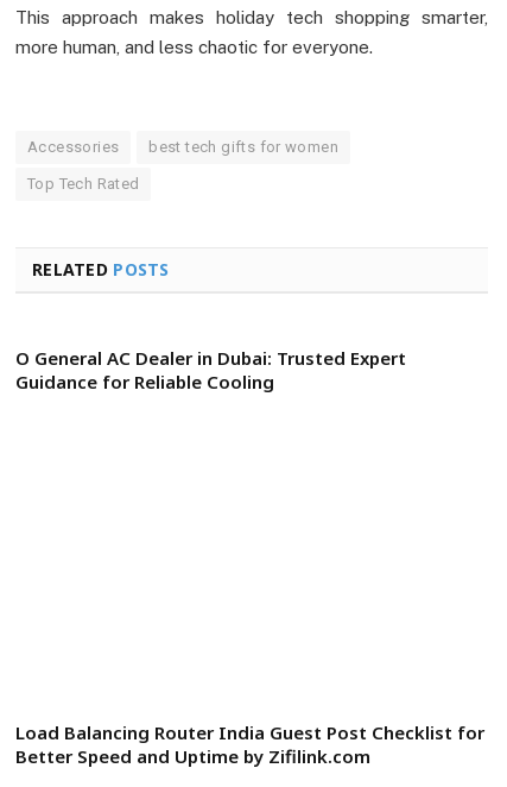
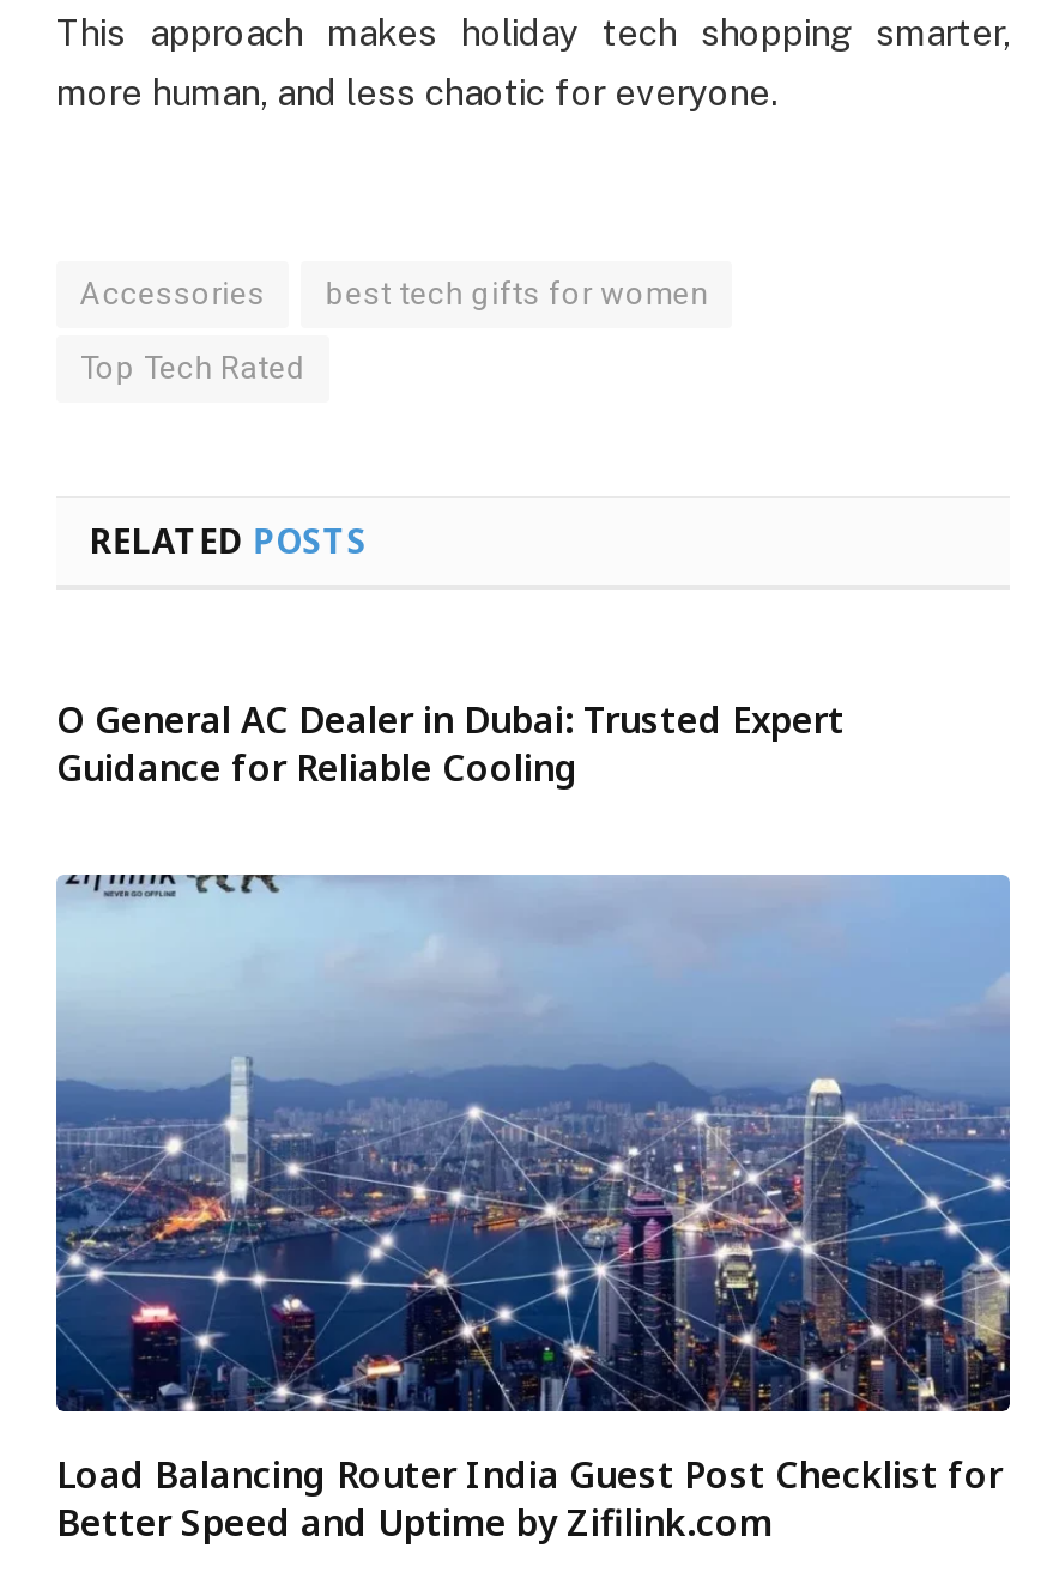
none -> [54,872,1012,1414] [image]

